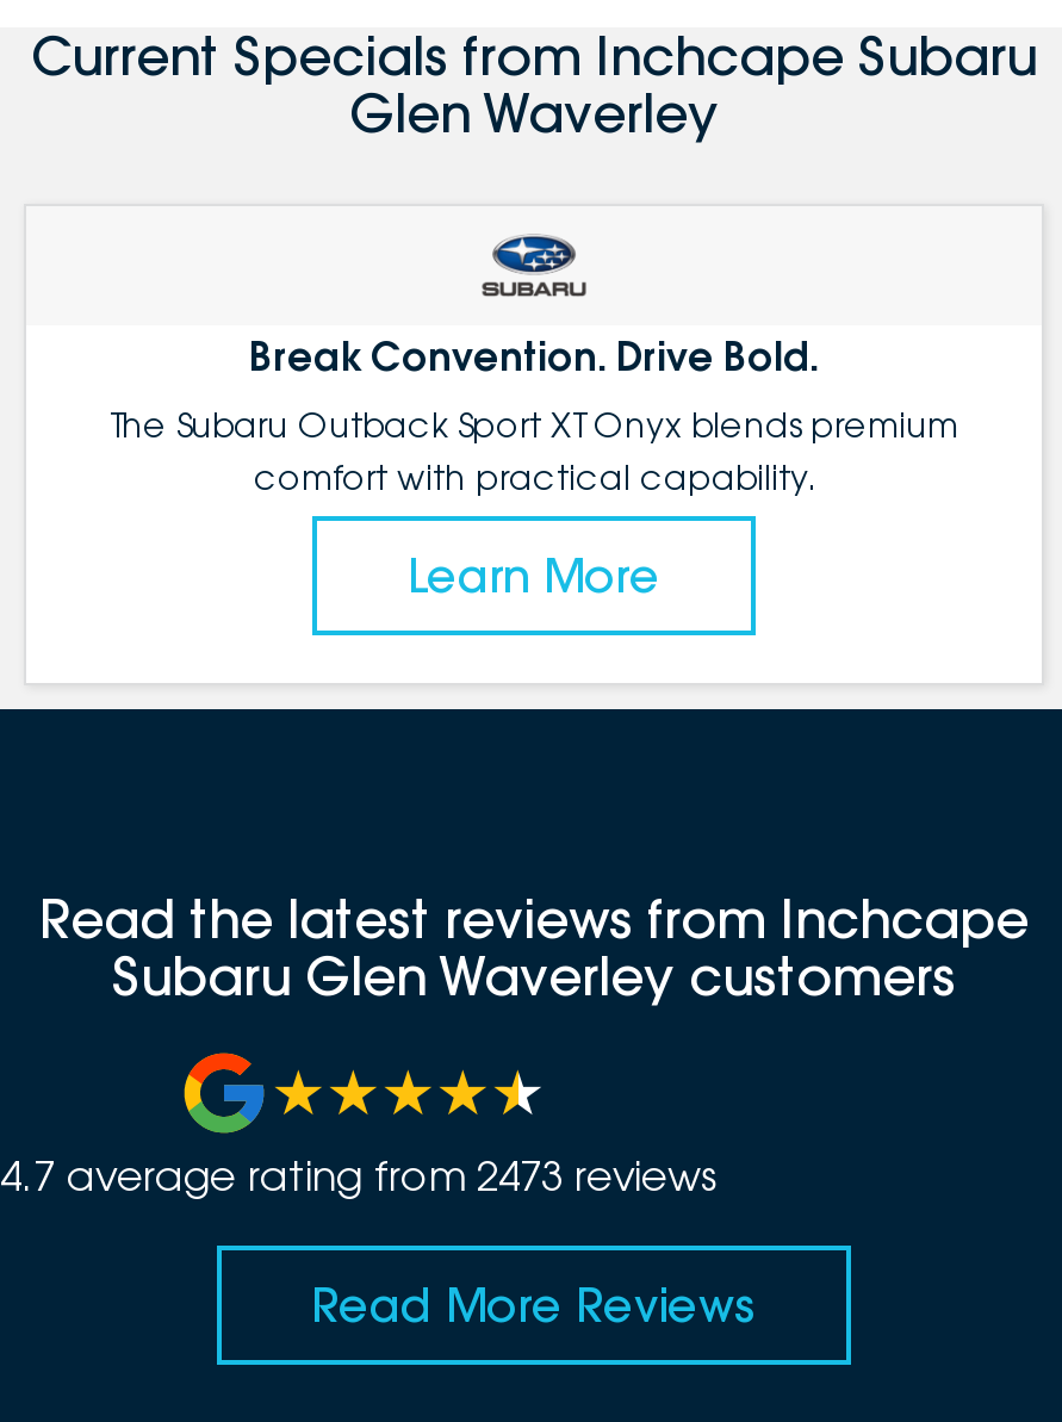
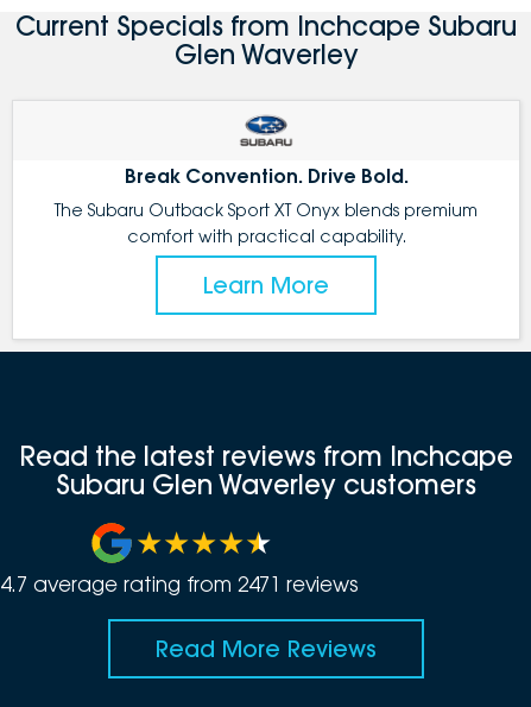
[0,1151,720,1201] 4.7 average rating from 2473 reviews -> [0,572,359,597] 4.7 average rating from 2471 reviews

